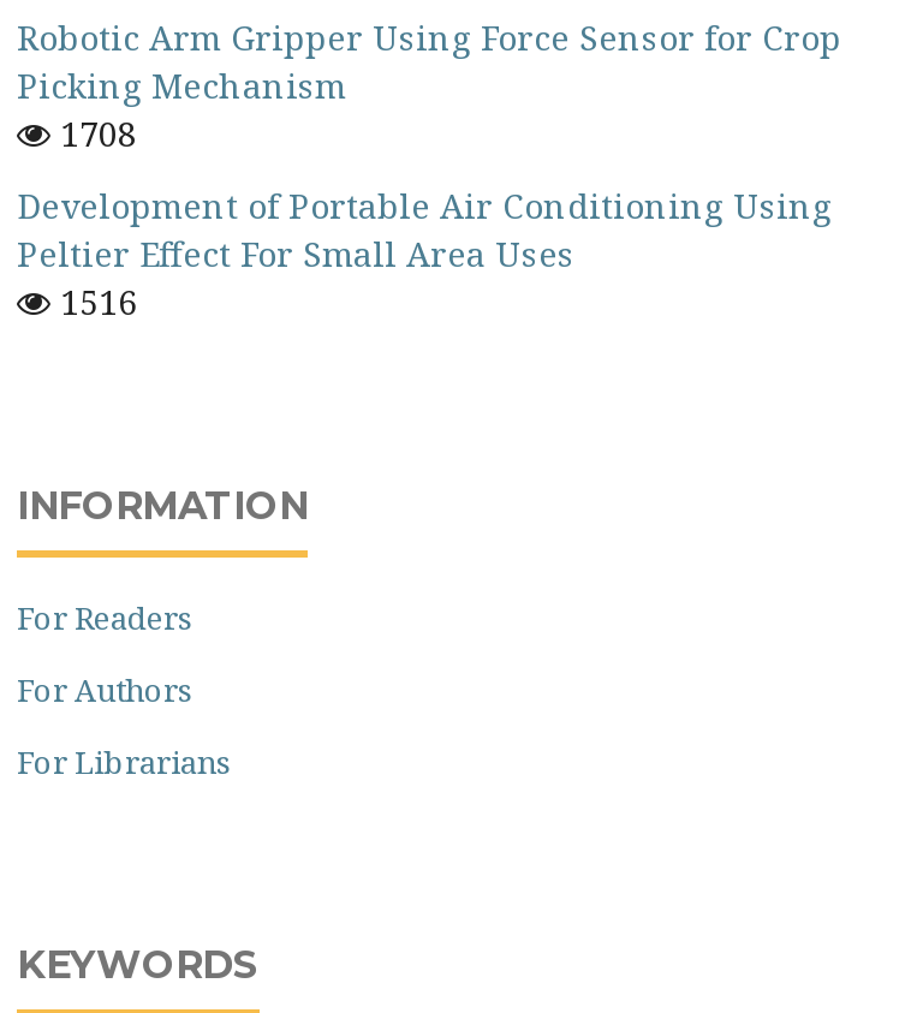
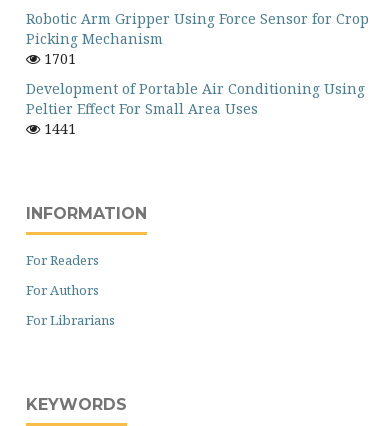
[50,111,137,156] 1708 -> [40,49,76,68] 1701
[50,279,137,324] 1516 -> [40,119,76,138] 1441

